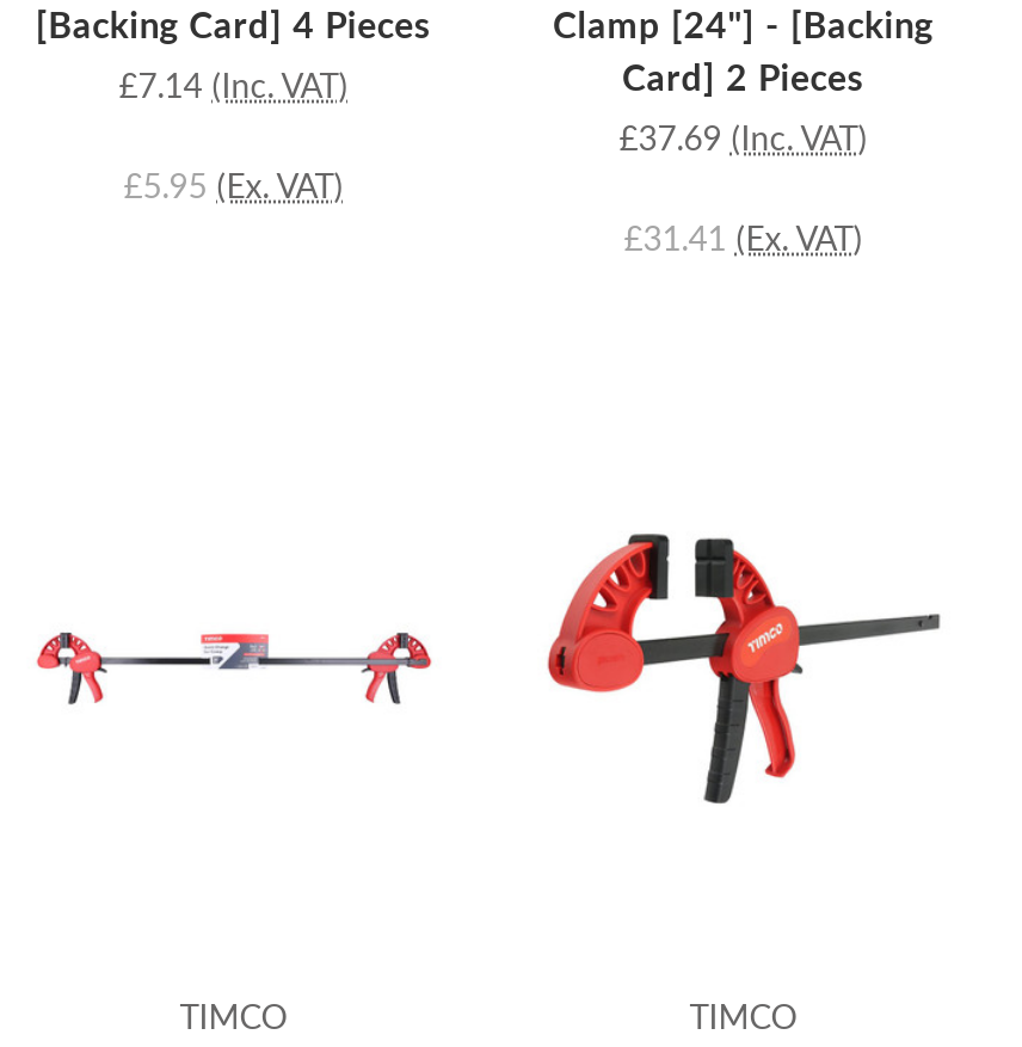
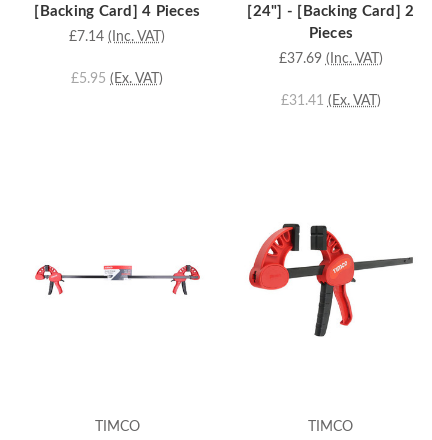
[553,10,934,46] Clamp [24"] - [Backing -> [247,4,414,19] [24"] - [Backing Card] 2
[622,62,864,98] Card] 2 Pieces -> [308,26,353,41] Pieces

